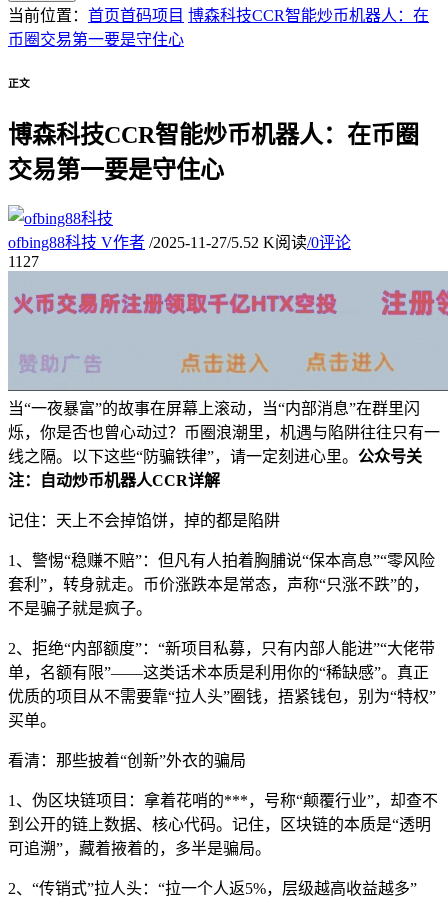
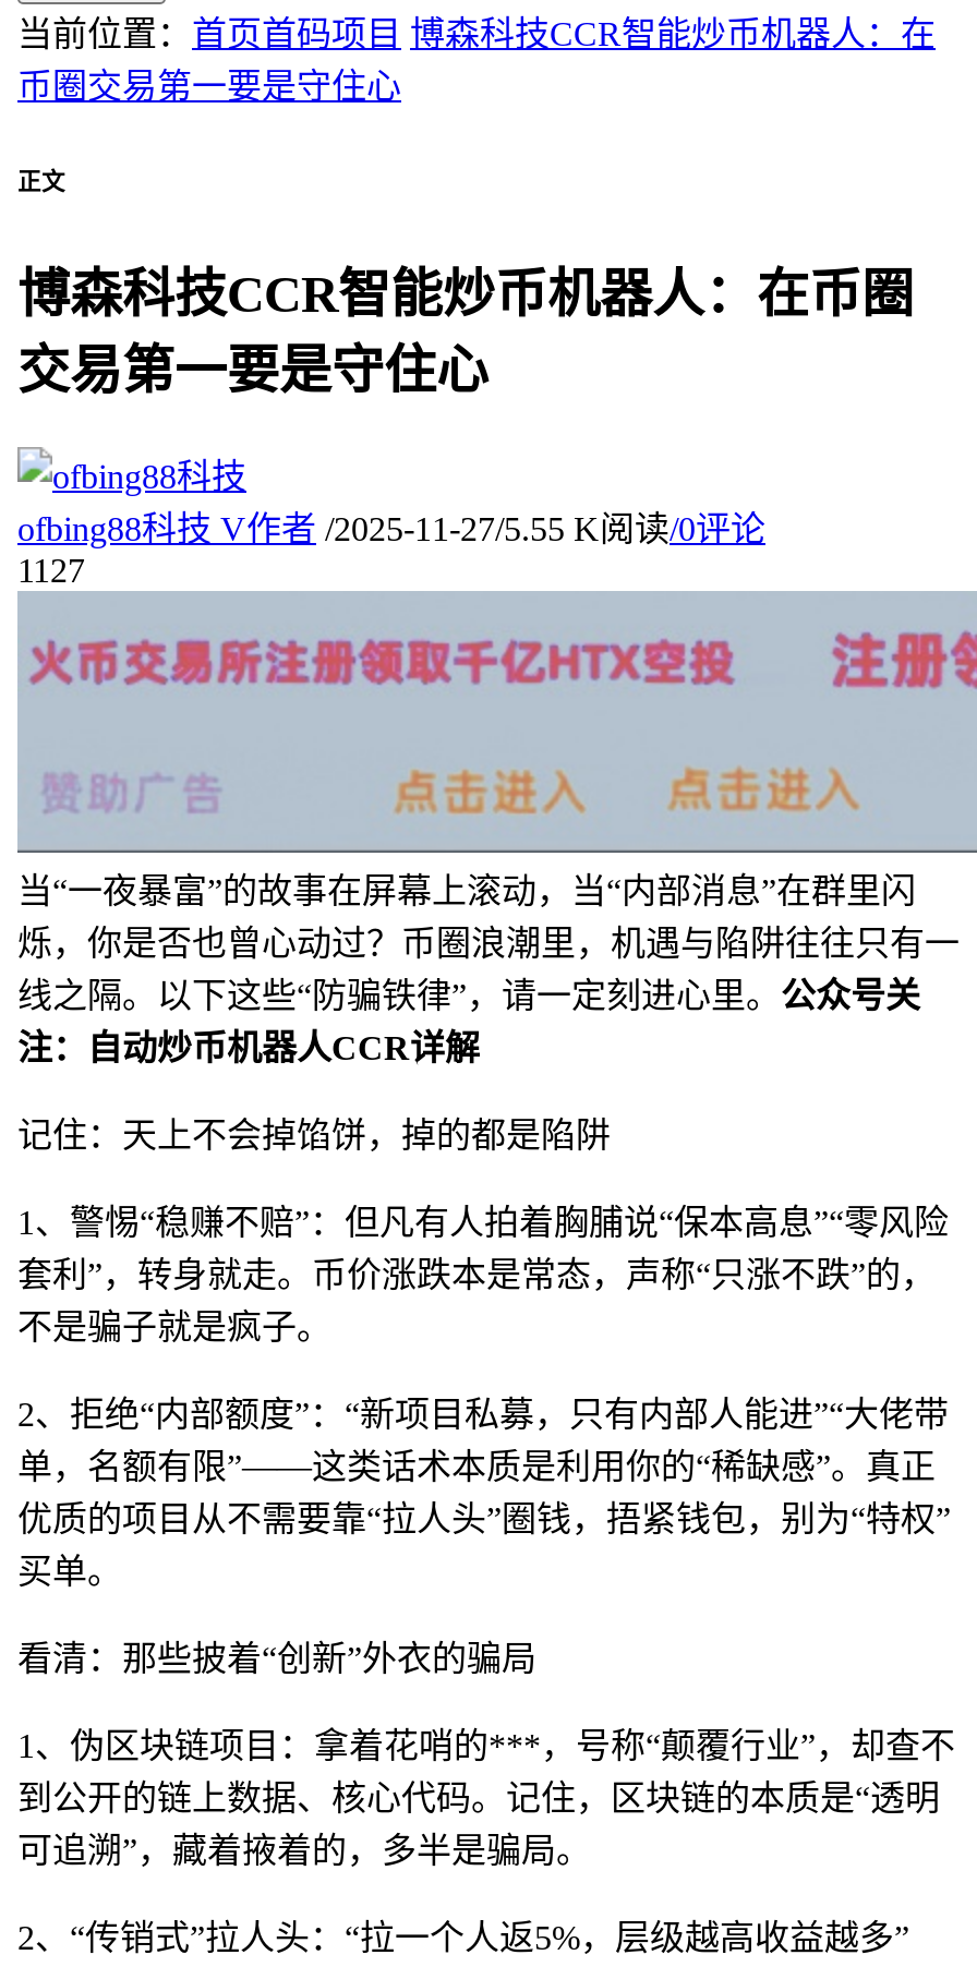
[8,234,351,251] ofbing88科技V作者 / 2025-11-27/5.52 K阅读/0评论 -> [17,510,765,547] ofbing88科技V作者 / 2025-11-27/5.55 K阅读/0评论

